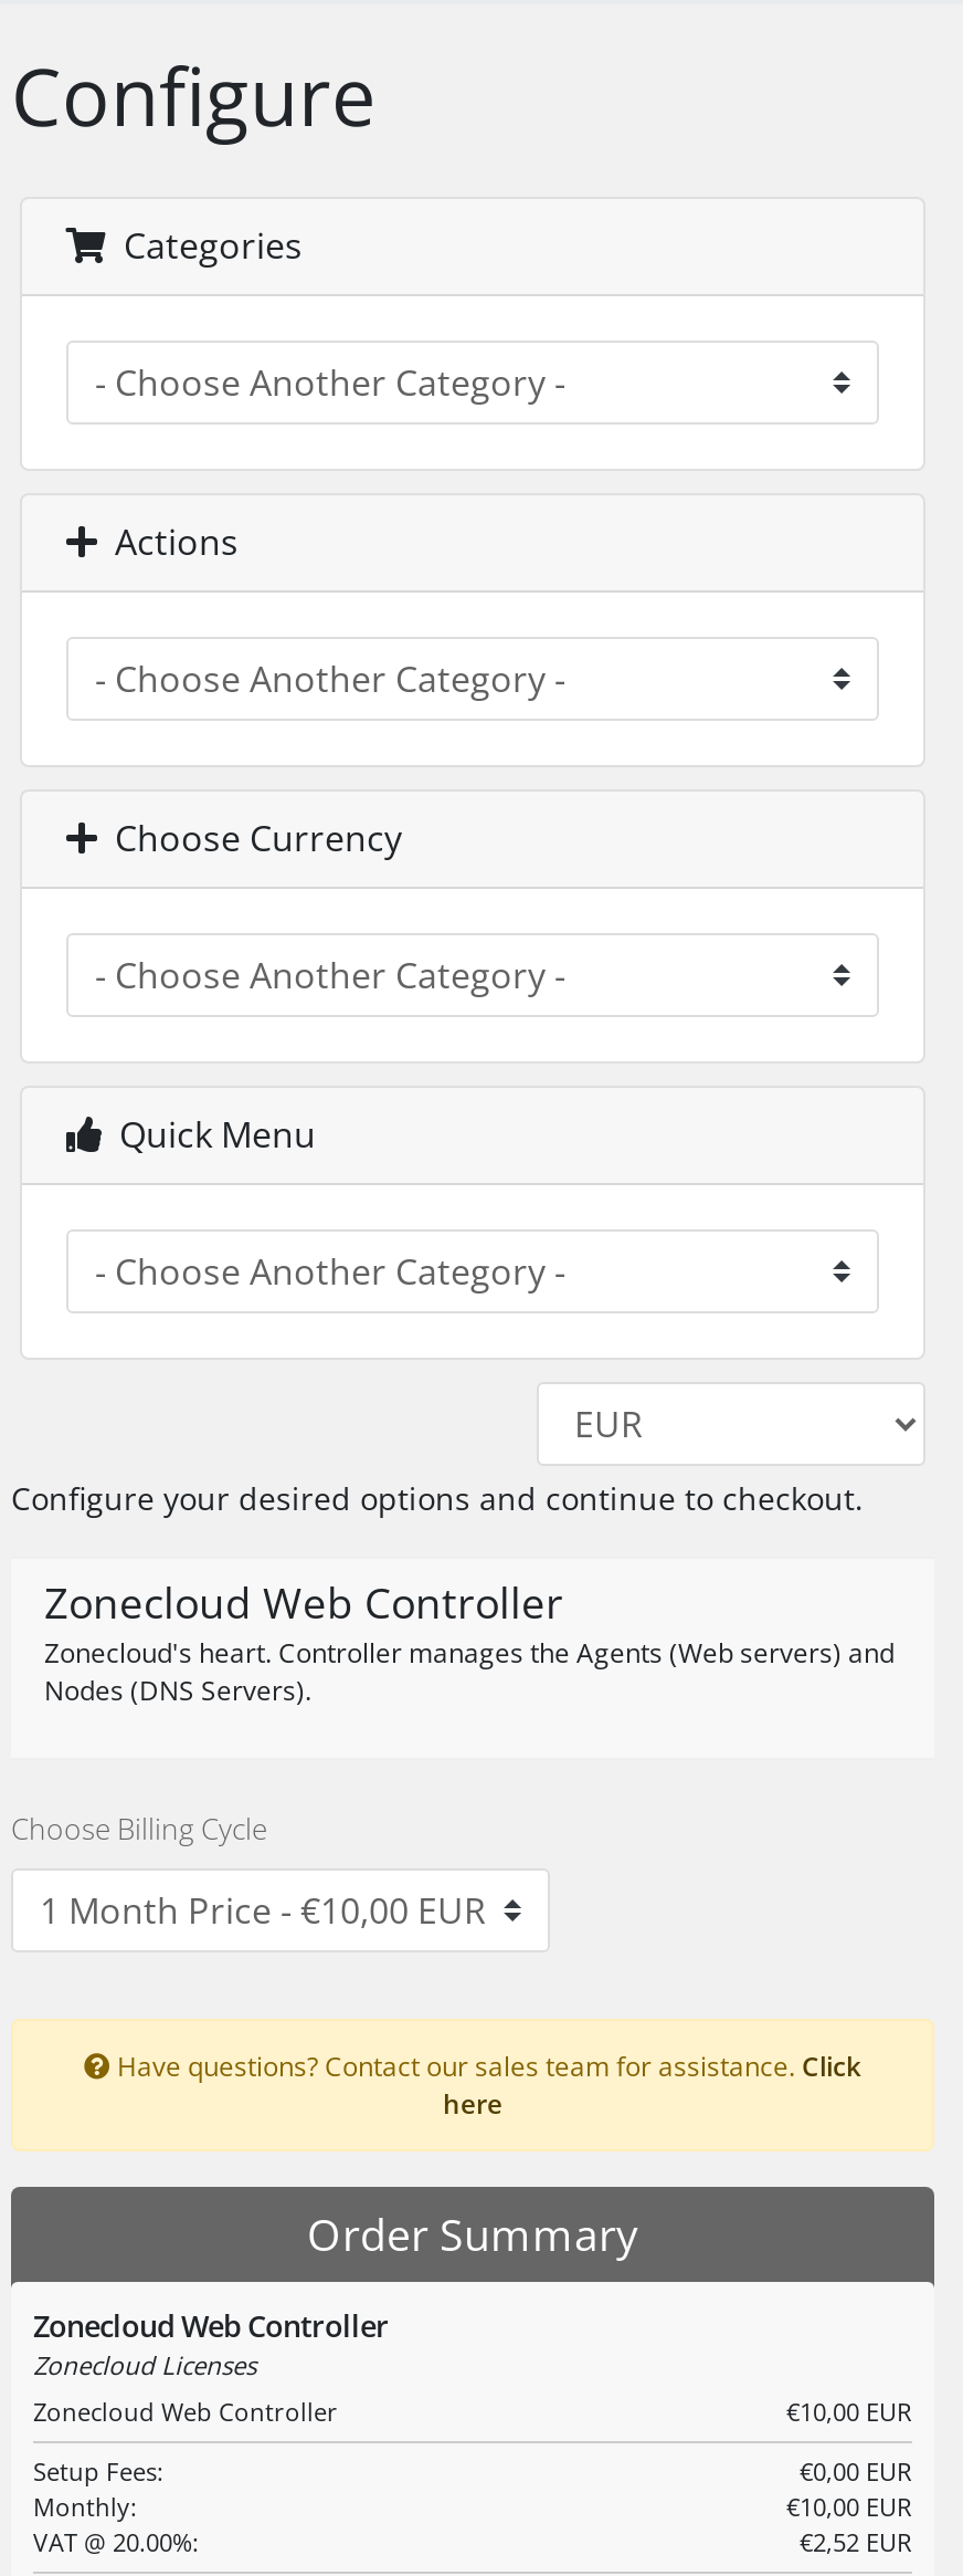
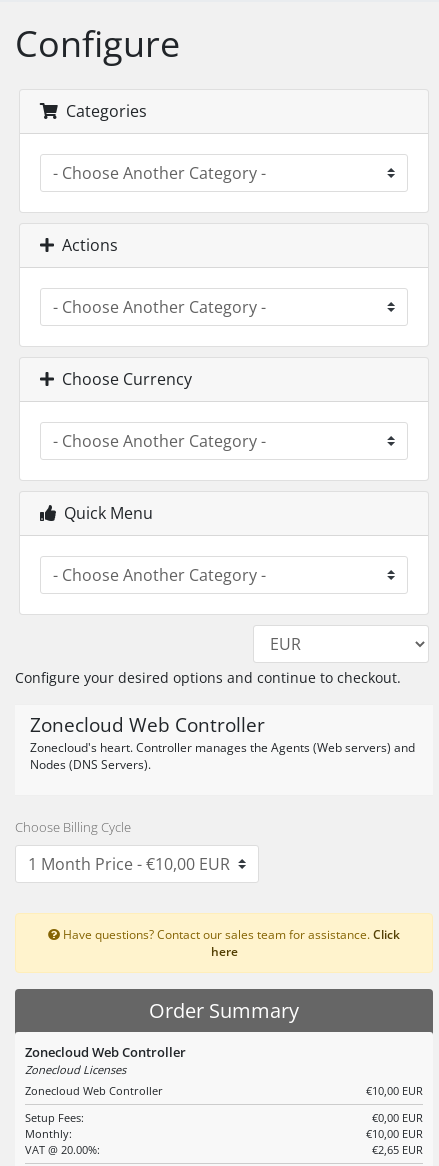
[800,2525,912,2558] €2,52 EUR -> [372,1142,423,1157] €2,65 EUR

